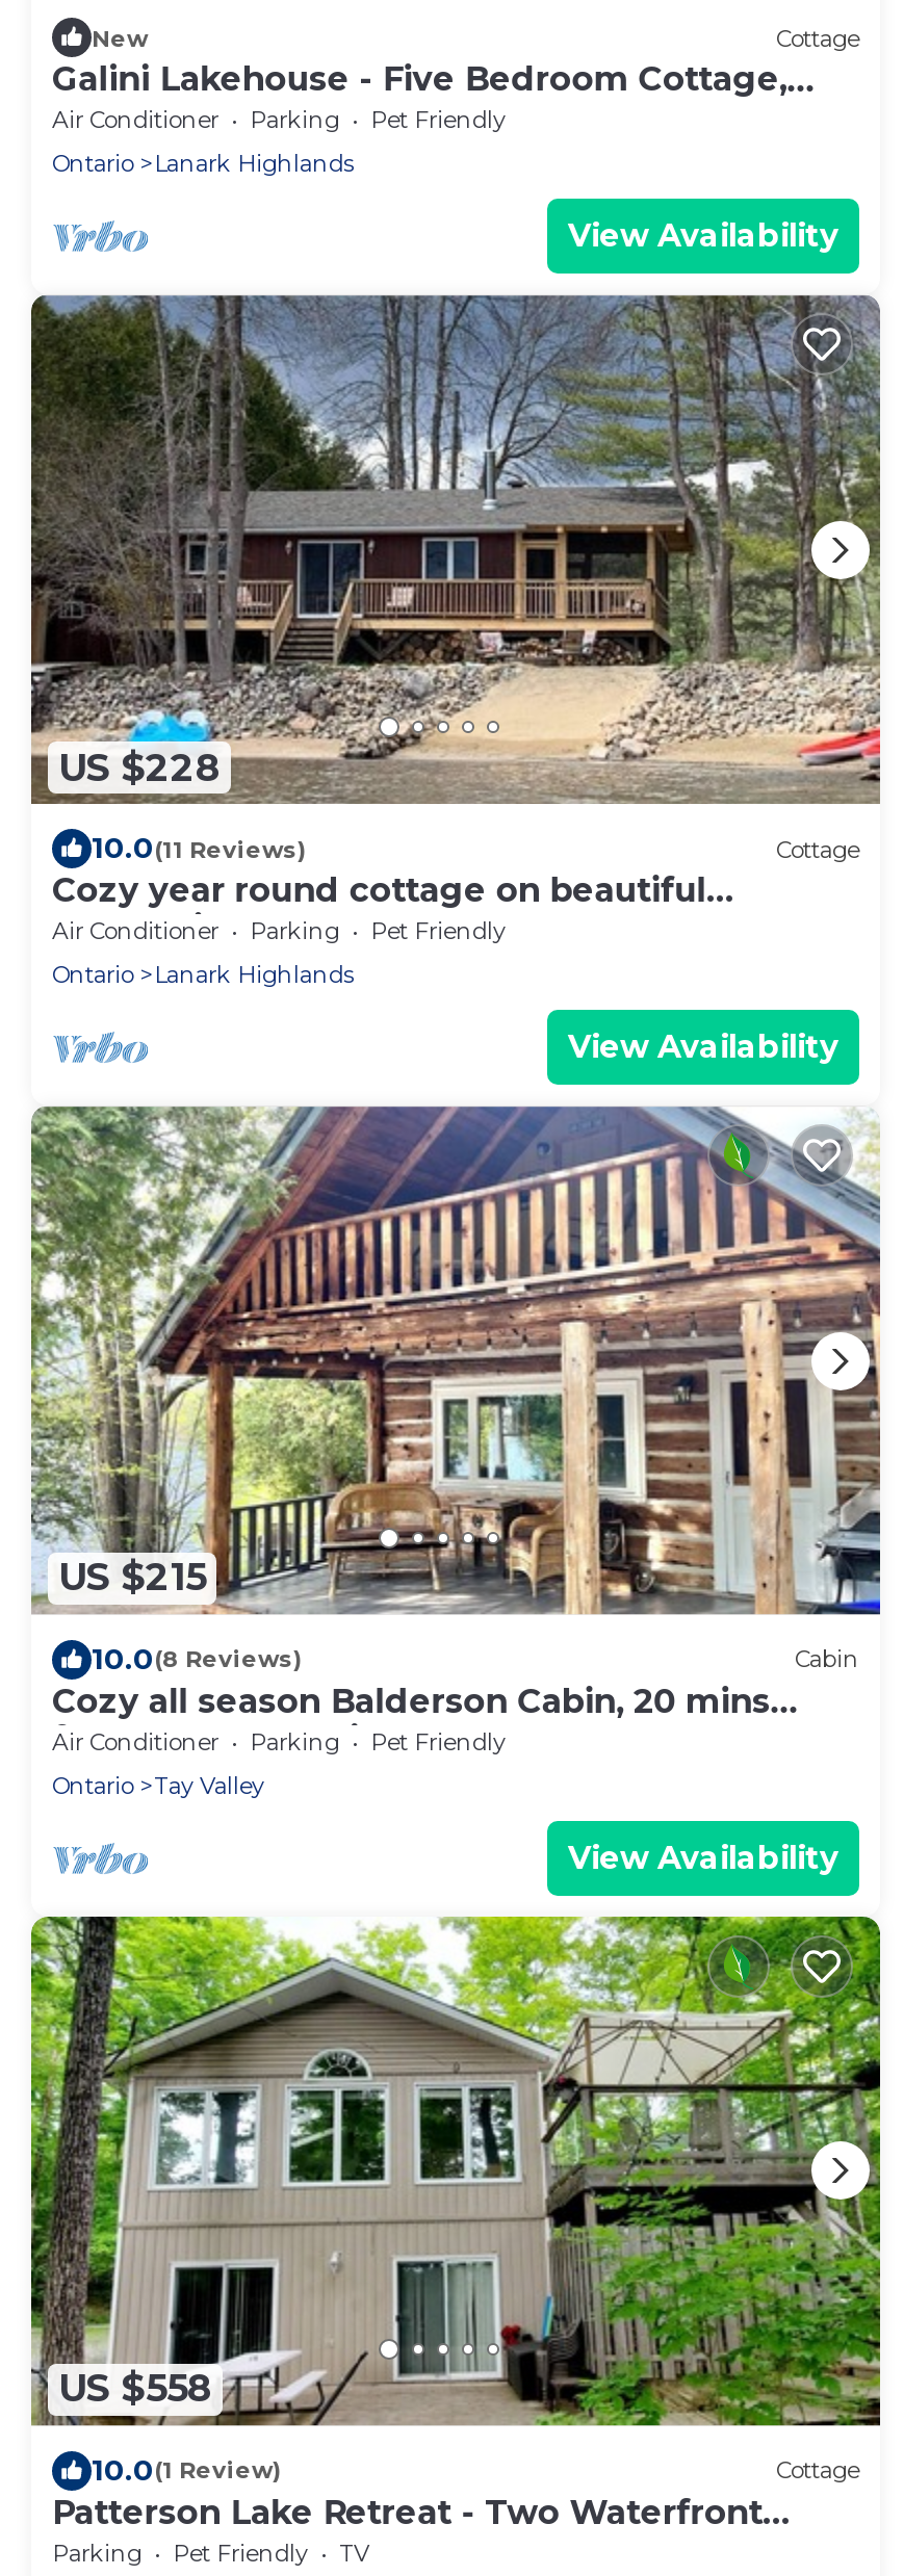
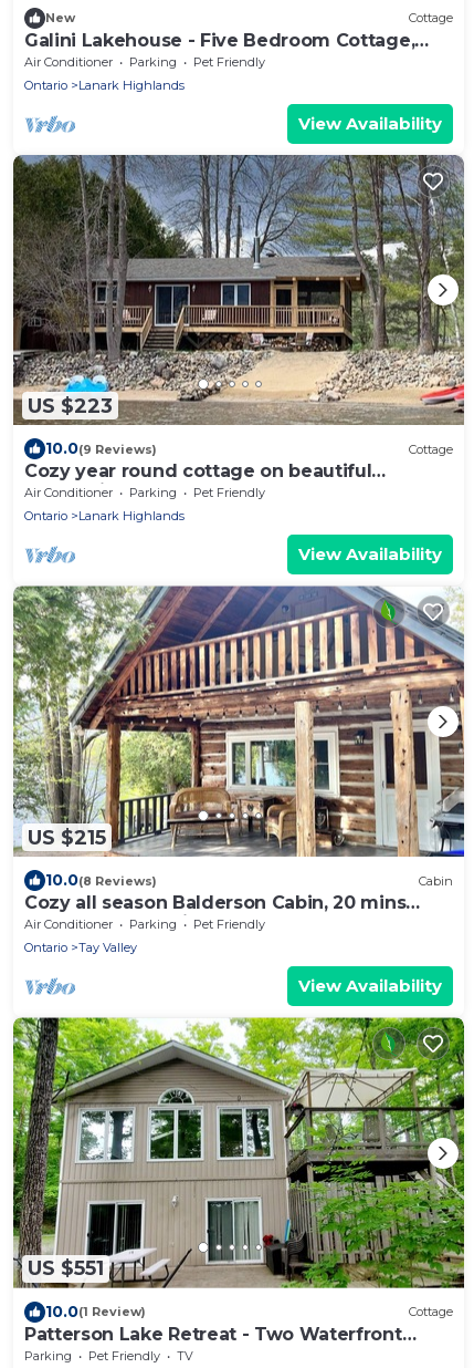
[58,745,221,791] US $228 -> [28,394,113,418] US $223
[92,830,306,867] 10.0(11 Reviews) -> [45,439,157,459] 10.0(9 Reviews)
[58,2367,212,2413] US $558 -> [28,1257,104,1281] US $551

